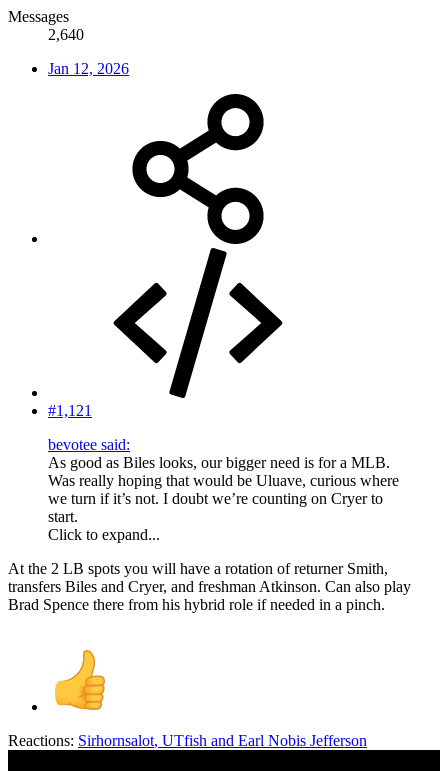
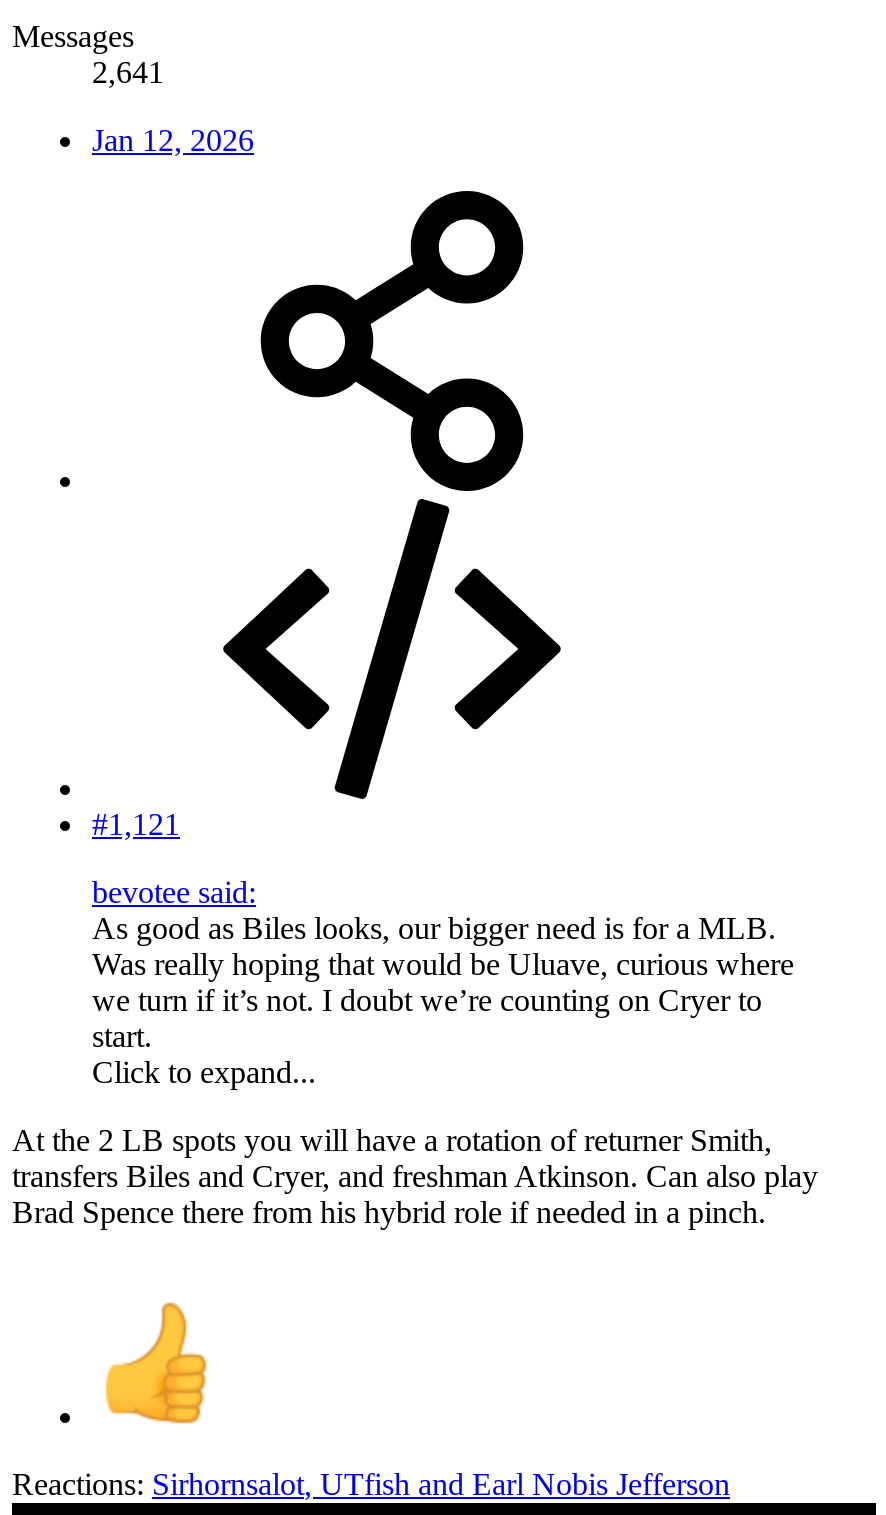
[48,26,84,43] 2,640 -> [92,56,164,90] 2,641

